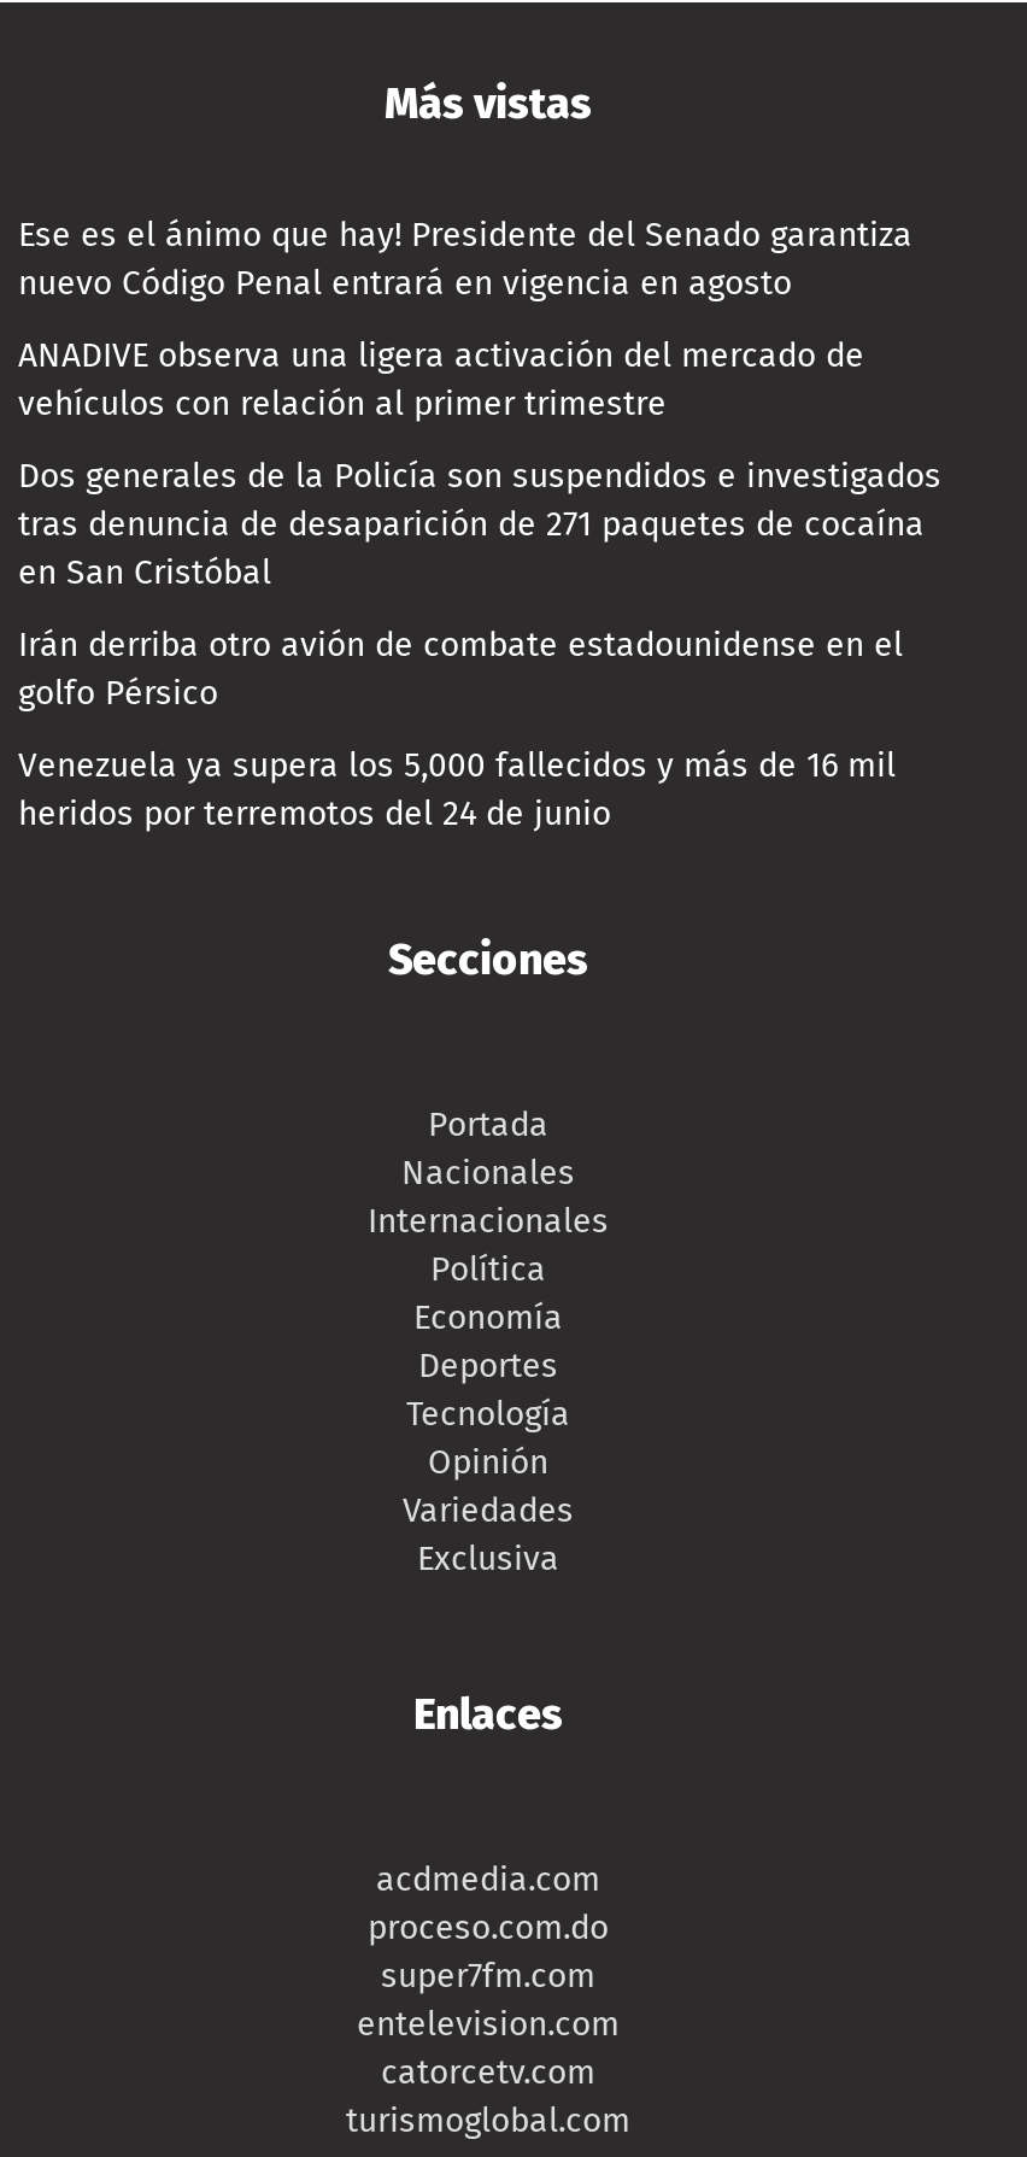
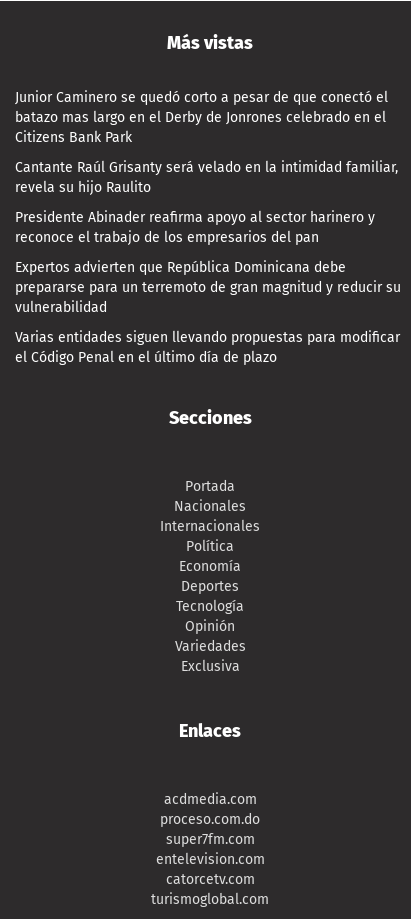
[18,216,912,305] Ese es el ánimo que hay! Presidente del Senado garantiza | nuevo Código Penal entrará en vigencia en agosto -> [15,89,388,146] Junior Caminero se quedó corto a pesar de que conectó el | batazo mas largo en el Derby de Jonrones celebrado en el | Citizens Bank Park
[18,336,864,425] ANADIVE observa una ligera activación del mercado de | vehículos con relación al primer trimestre -> [15,159,398,196] Cantante Raúl Grisanty será velado en la intimidad familiar, | revela su hijo Raulito
[18,457,941,594] Dos generales de la Policía son suspendidos e investigados | tras denuncia de desaparición de 271 paquetes de cocaína | en San Cristóbal -> [15,209,375,246] Presidente Abinader reafirma apoyo al sector harinero y | reconoce el trabajo de los empresarios del pan
[18,626,903,715] Irán derriba otro avión de combate estadounidense en el | golfo Pérsico -> [15,259,401,316] Expertos advierten que República Dominicana debe | prepararse para un terremoto de gran magnitud y reducir su | vulnerabilidad
[18,746,896,835] Venezuela ya supera los 5,000 fallecidos y más de 16 mil | heridos por terremotos del 24 de junio -> [15,329,400,366] Varias entidades siguen llevando propuestas para modificar | el Código Penal en el último día de plazo

